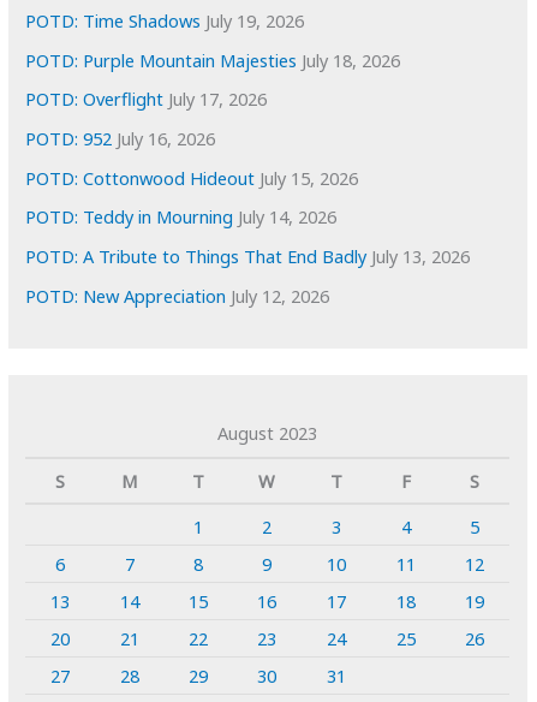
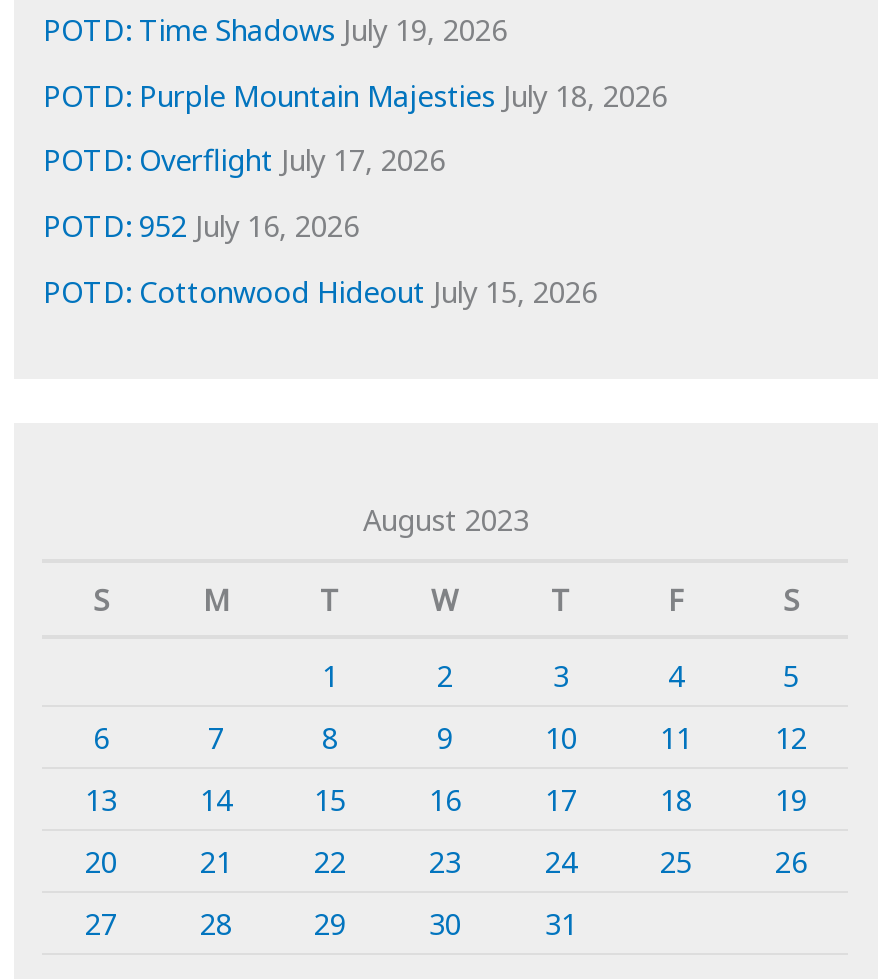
[26,205,470,307] POTD: Teddy in Mourning July 14, 2026 | POTD: A Tribute to Things That End Badly July 13, 2026 | POTD: New Appreciation July 12, 2026 -> none

